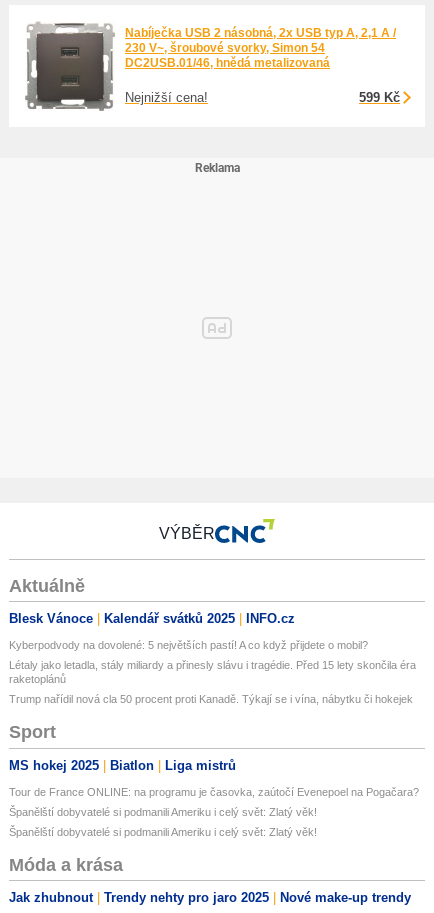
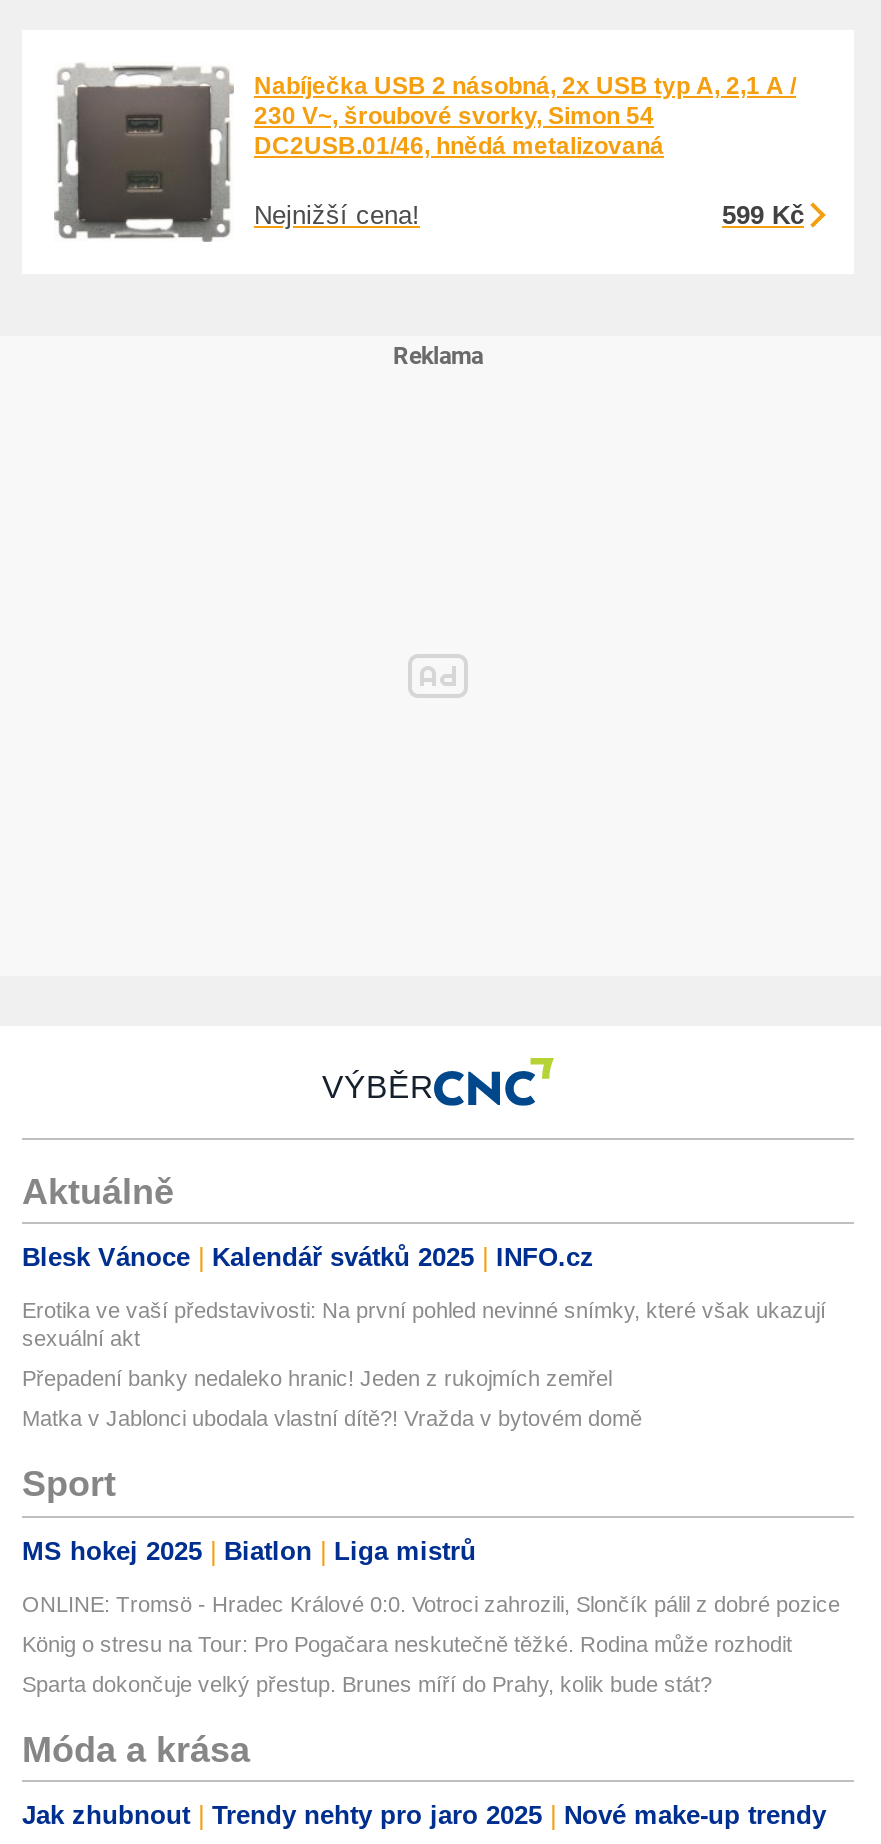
[9,639,368,651] Kyberpodvody na dovolené: 5 největších pastí! A co když přijdete o mobil? -> [22,1299,826,1351] Erotika ve vaší představivosti: Na první pohled nevinné snímky, které však ukazují | sexuální akt
[9,659,416,685] Létaly jako letadla, stály miliardy a přinesly slávu i tragédie. Před 15 lety skončila éra | raketoplánů -> [22,1367,612,1391] Přepadení banky nedaleko hranic! Jeden z rukojmích zemřel
[9,693,413,705] Trump nařídil nová cla 50 procent proti Kanadě. Týkají se i vína, nábytku či hokejek -> [22,1407,642,1431] Matka v Jablonci ubodala vlastní dítě?! Vražda v bytovém domě
[9,786,419,798] Tour de France ONLINE: na programu je časovka, zaútočí Evenepoel na Pogačara? -> [22,1592,840,1616] ONLINE: Tromsö - Hradec Králové 0:0. Votroci zahrozili, Slončík pálil z dobré pozice
[9,806,317,818] Španělští dobyvatelé si podmanili Ameriku i celý svět: Zlatý věk! -> [22,1632,792,1656] König o stresu na Tour: Pro Pogačara neskutečně těžké. Rodina může rozhodit
[9,826,317,838] Španělští dobyvatelé si podmanili Ameriku i celý svět: Zlatý věk! -> [22,1672,712,1696] Sparta dokončuje velký přestup. Brunes míří do Prahy, kolik bude stát?

